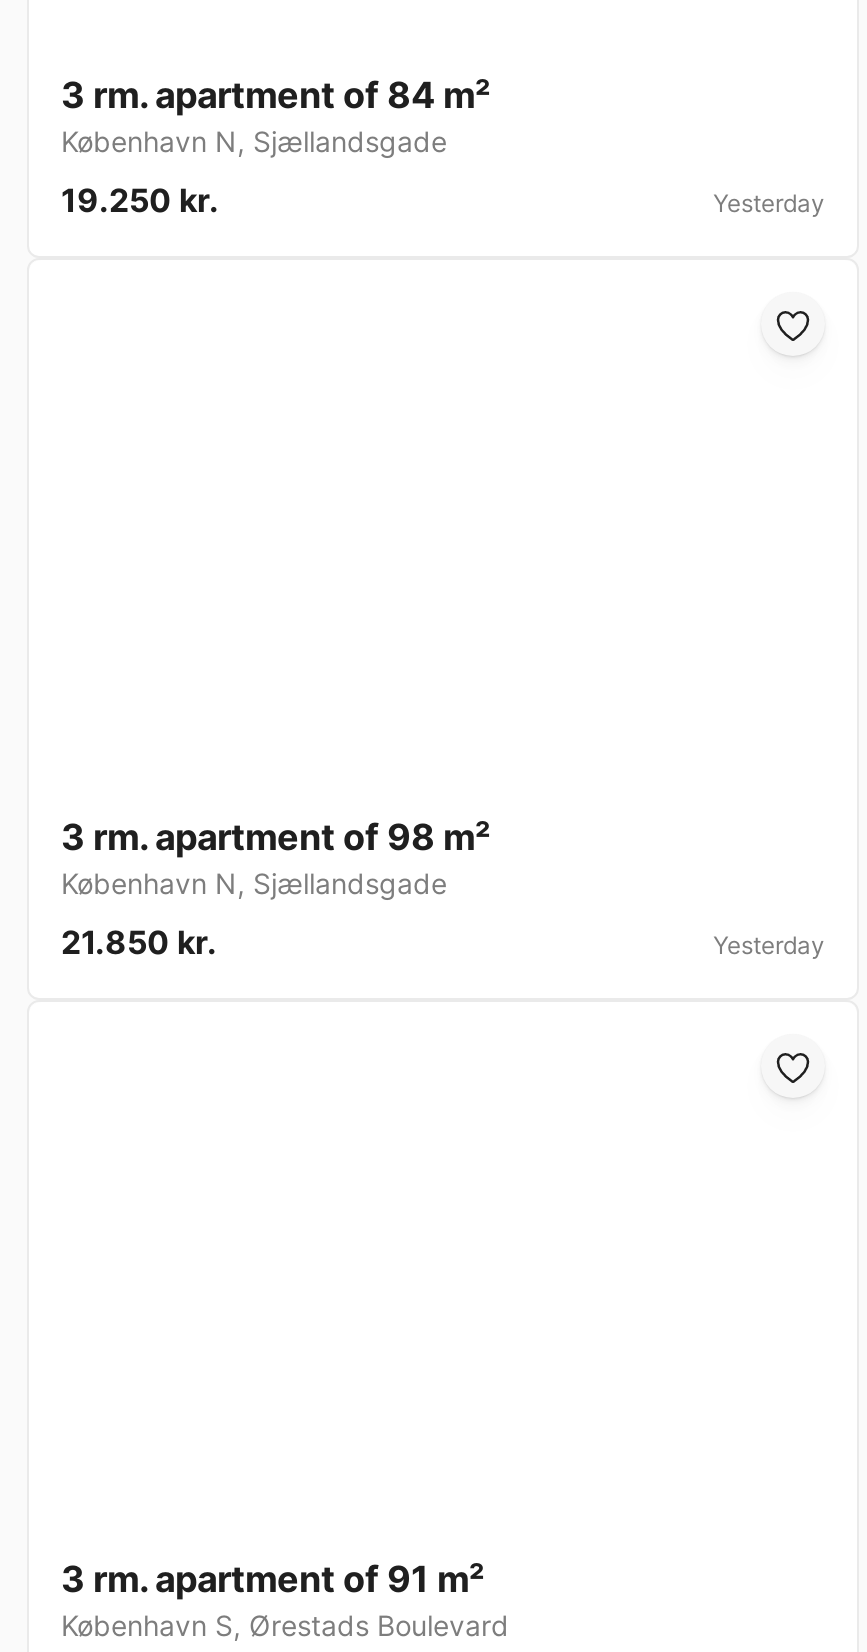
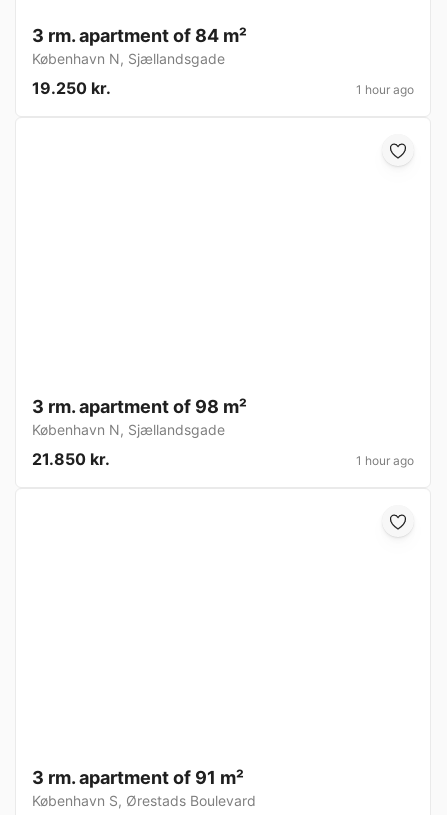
[713,189,825,219] Yesterday -> [356,82,414,97] 1 hour ago
[713,931,825,961] Yesterday -> [356,453,414,468] 1 hour ago

